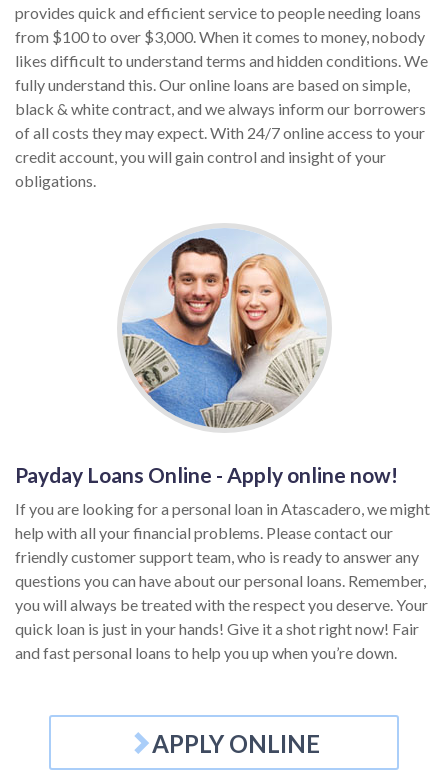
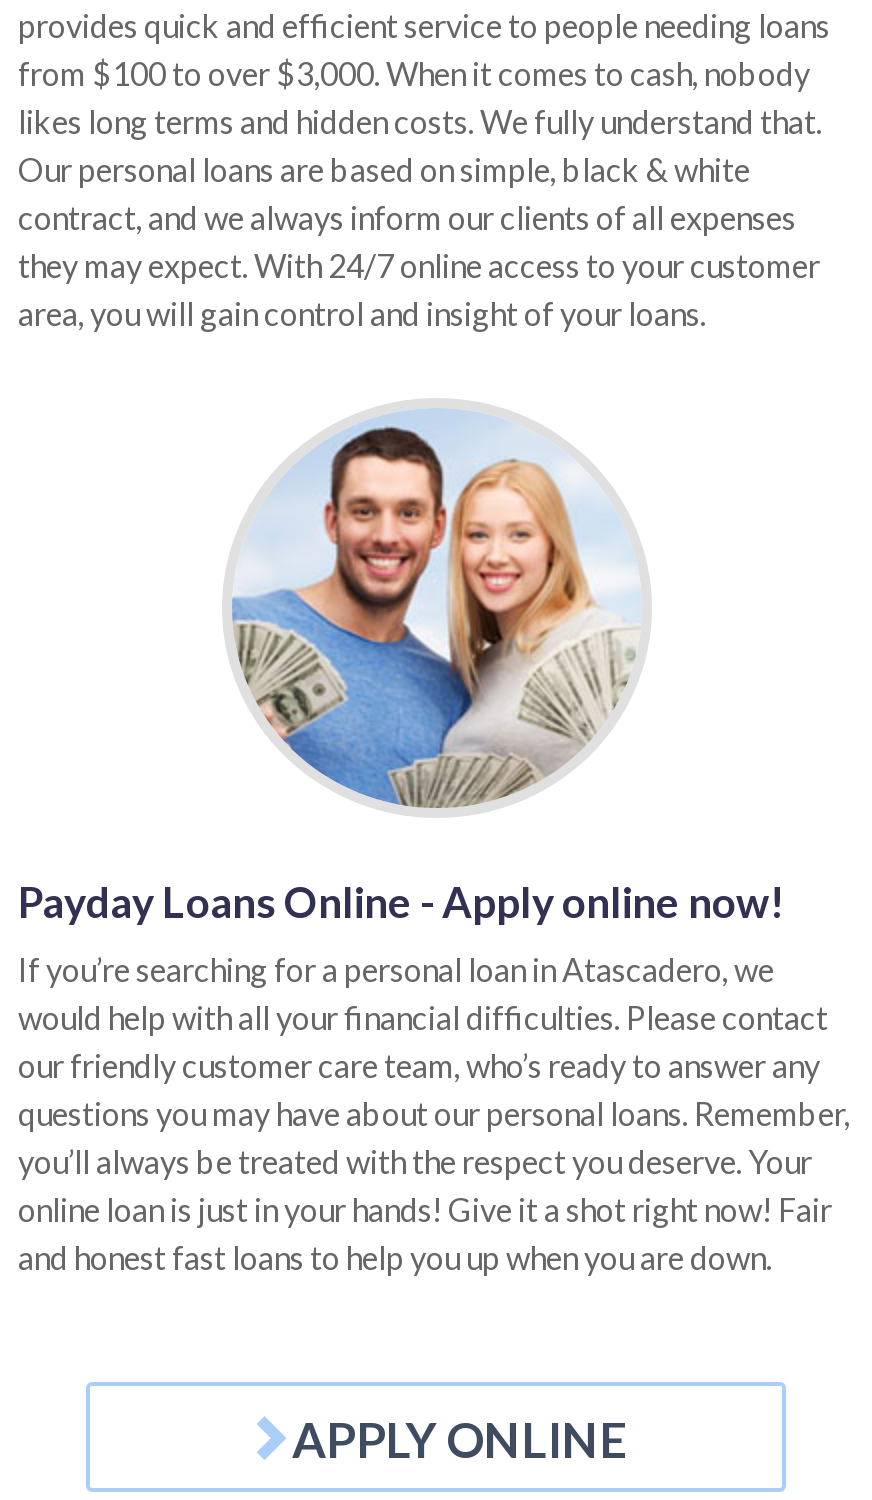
[15,27,428,190] from $100 to over $3,000. When it comes to money, nobody | likes difficult to understand terms and hidden conditions. We | fully understand this. Our online loans are based on simple, | black & white contract, and we always inform our borrowers | of all costs they may expect. With 24/7 online access to your | credit account, you will gain control and insight of your | obligations. -> [18,54,822,332] from $100 to over $3,000. When it comes to cash, nobody | likes long terms and hidden costs. We fully understand that. | Our personal loans are based on simple, black & white | contract, and we always inform our clients of all expenses | they may expect. With 24/7 online access to your customer | area, you will gain control and insight of your loans.
[15,499,430,662] If you are looking for a personal loan in Atascadero, we might | help with all your financial problems. Please contact our | friendly customer support team, who is ready to answer any | questions you can have about our personal loans. Remember, | you will always be treated with the respect you deserve. Your | quick loan is just in your hands! Give it a shot right now! Fair | and fast personal loans to help you up when you’re down. -> [18,950,850,1276] If you’re searching for a personal loan in Atascadero, we | would help with all your financial difficulties. Please contact | our friendly customer care team, who’s ready to answer any | questions you may have about our personal loans. Remember, | you’ll always be treated with the respect you deserve. Your | online loan is just in your hands! Give it a shot right now! Fair | and honest fast loans to help you up when you are down.

